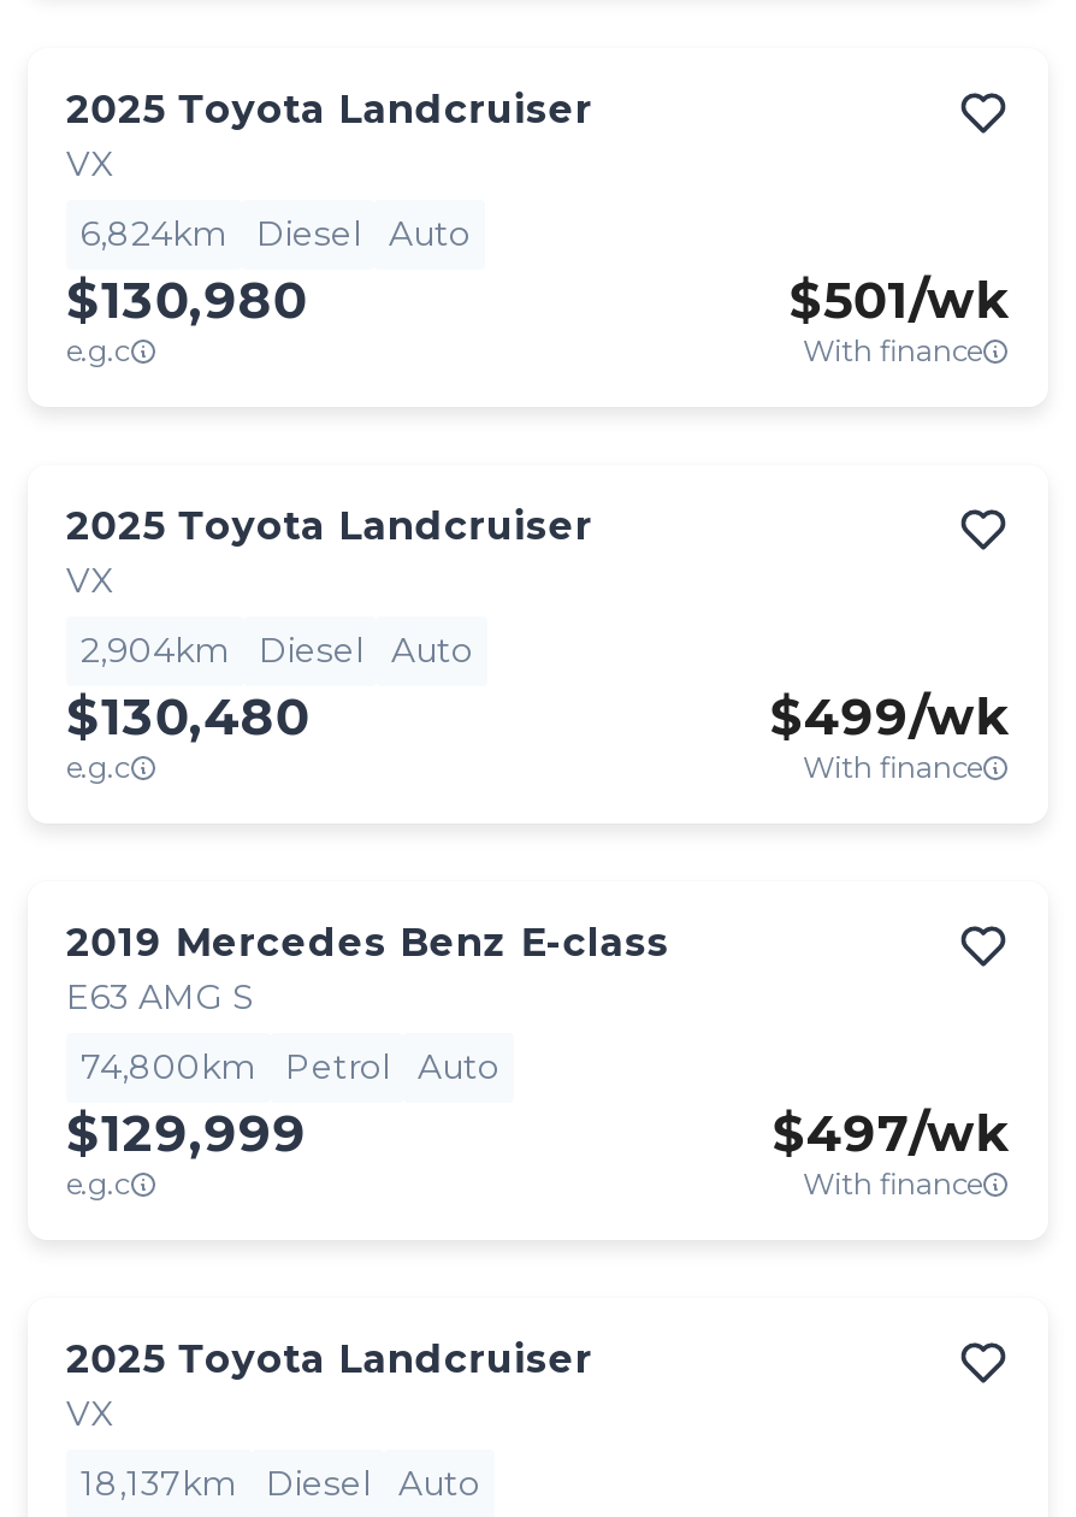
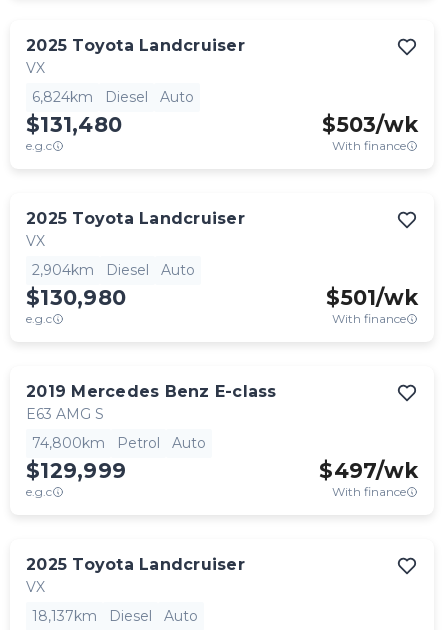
[66,270,307,330] $130,980 -> [26,112,122,137] $131,480
[789,270,1010,330] $501/wk -> [322,112,418,137] $503/wk
[66,686,309,746] $130,480 -> [26,285,126,310] $130,980
[770,686,1010,746] $499/wk -> [326,285,418,310] $501/wk

